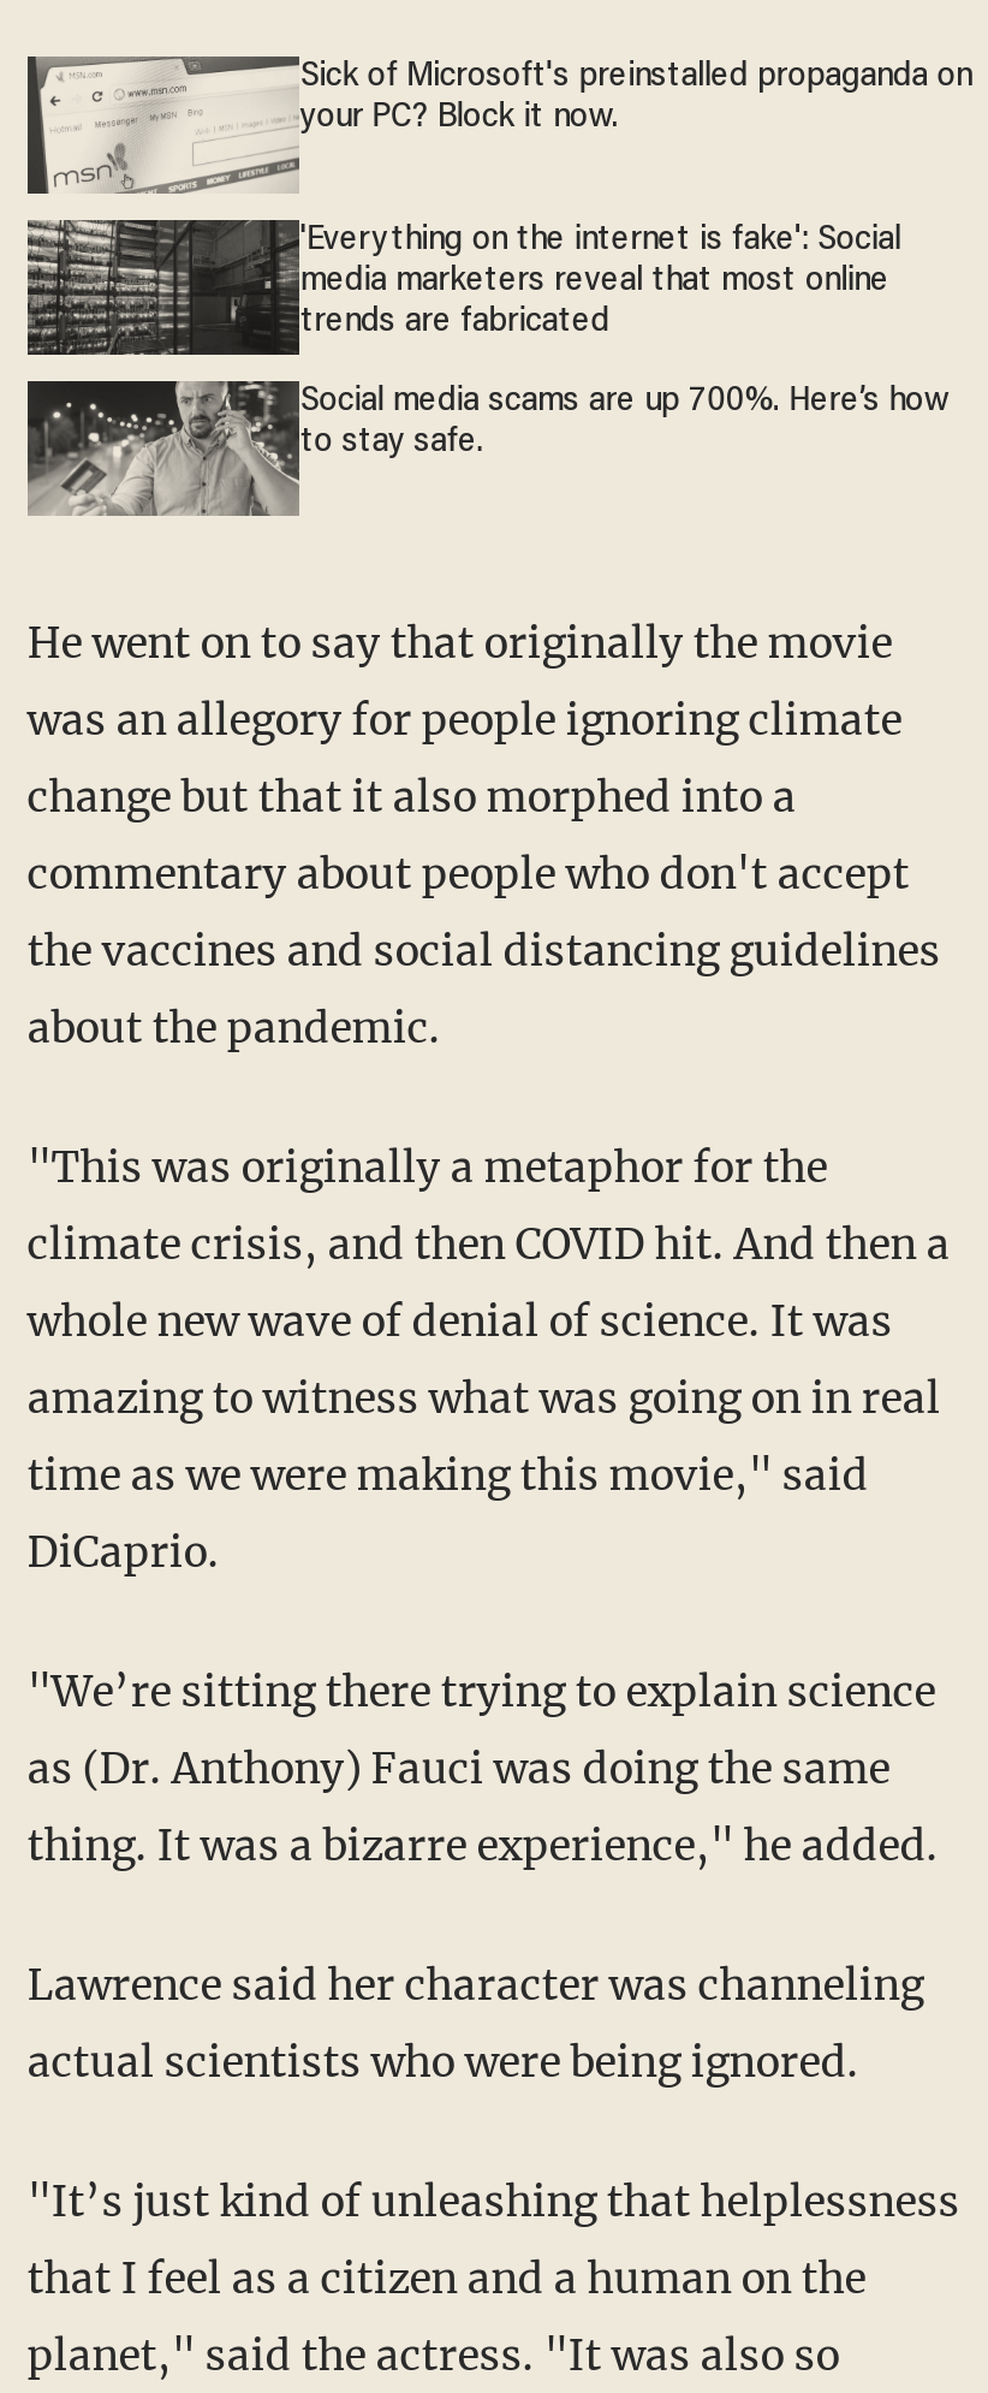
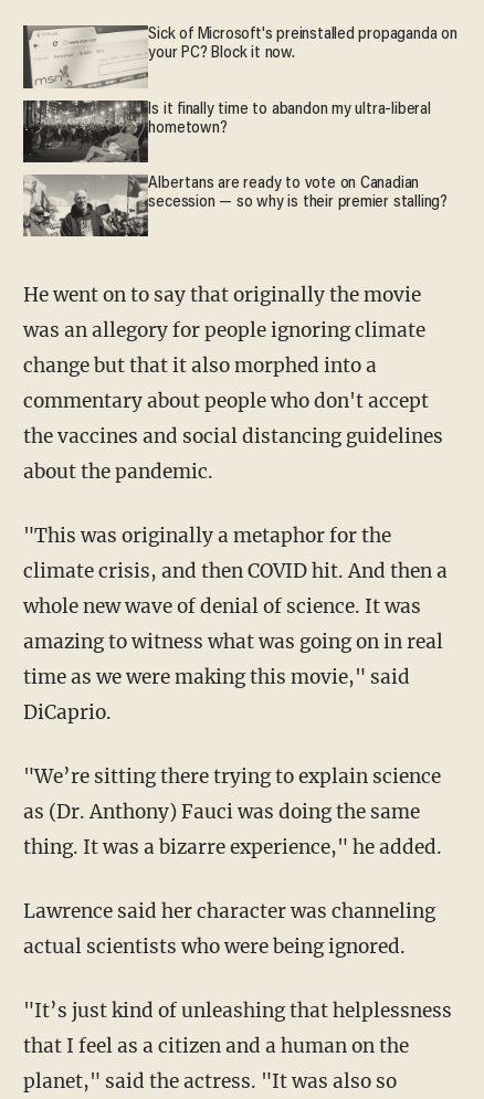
[25,220,901,357] [image] | 'Everything on the internet is fake': Social | media marketers reveal that most online | trends are fabricated -> [22,99,431,163] [image] | Is it finally time to abandon my ultra-liberal | hometown?
[25,379,950,518] [image] | Social media scams are up 700%. Here’s how | to stay safe. -> [23,175,448,237] [image] | Albertans are ready to vote on Canadian | secession — so why is their premier stalling?

